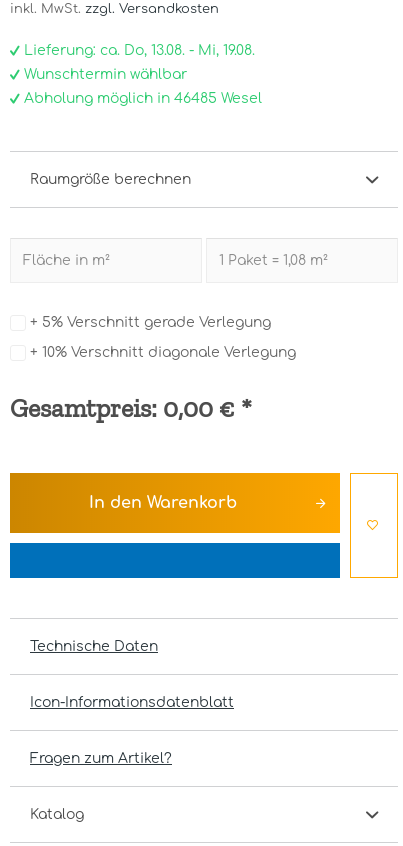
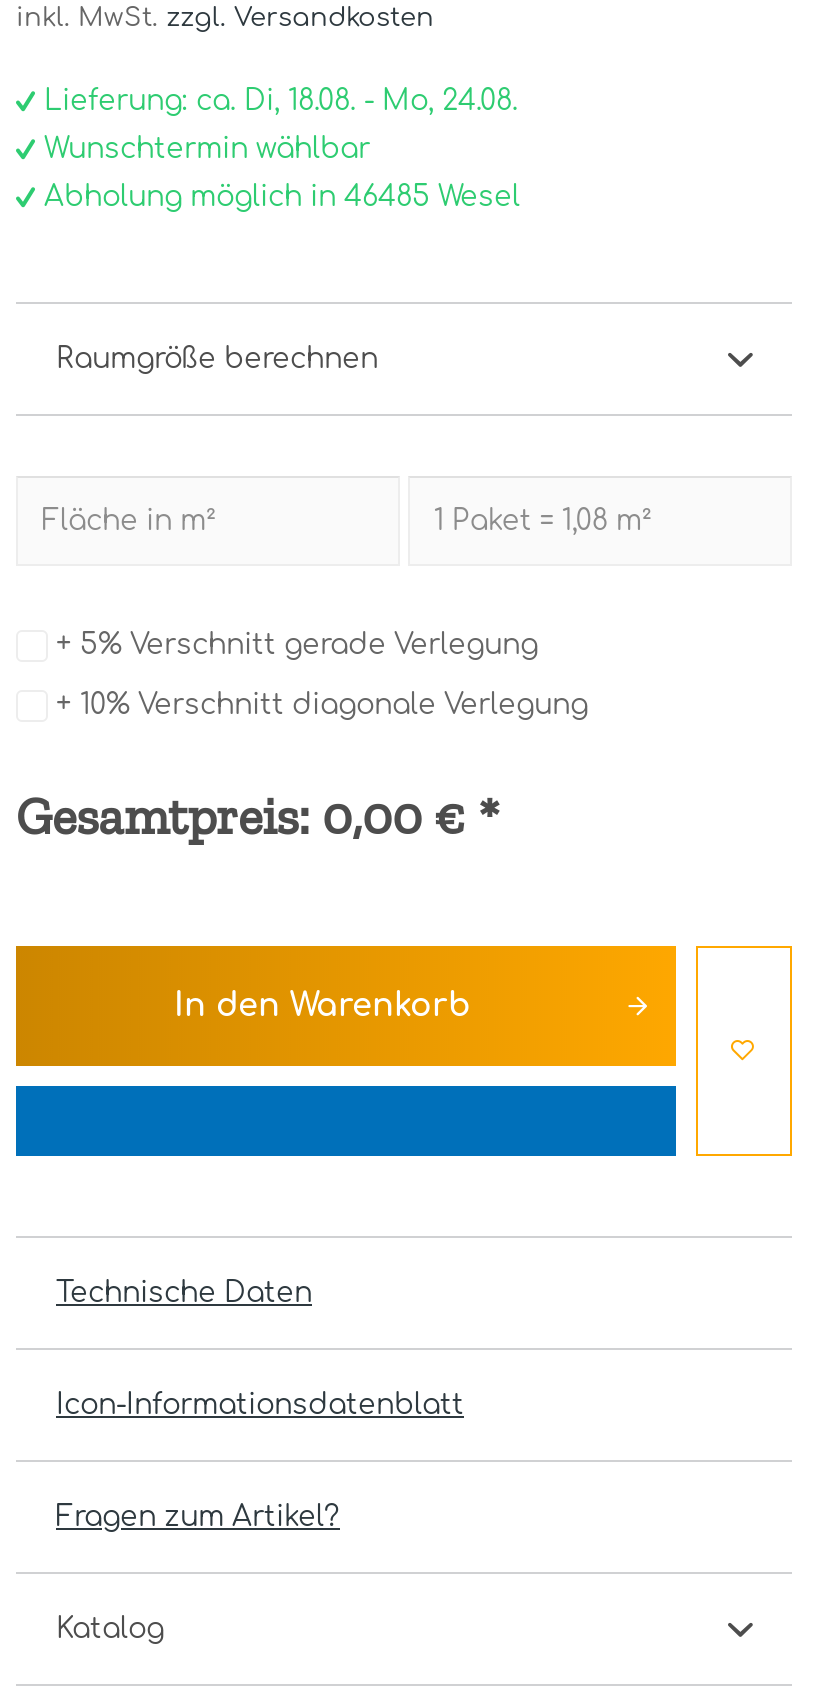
[20,43,255,58] Lieferung: ca. Do, 13.08. - Mi, 19.08. -> [36,86,518,116] Lieferung: ca. Di, 18.08. - Mo, 24.08.

